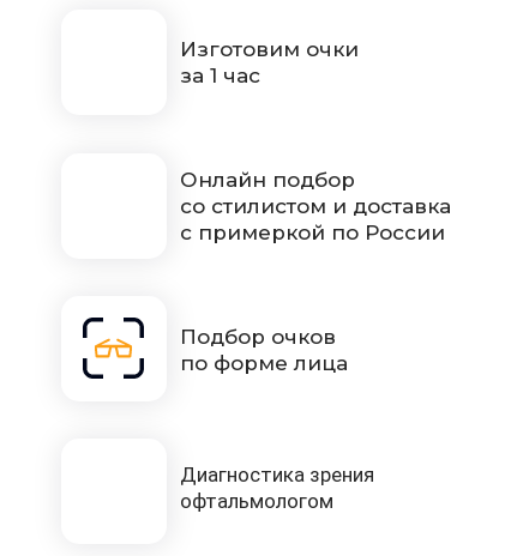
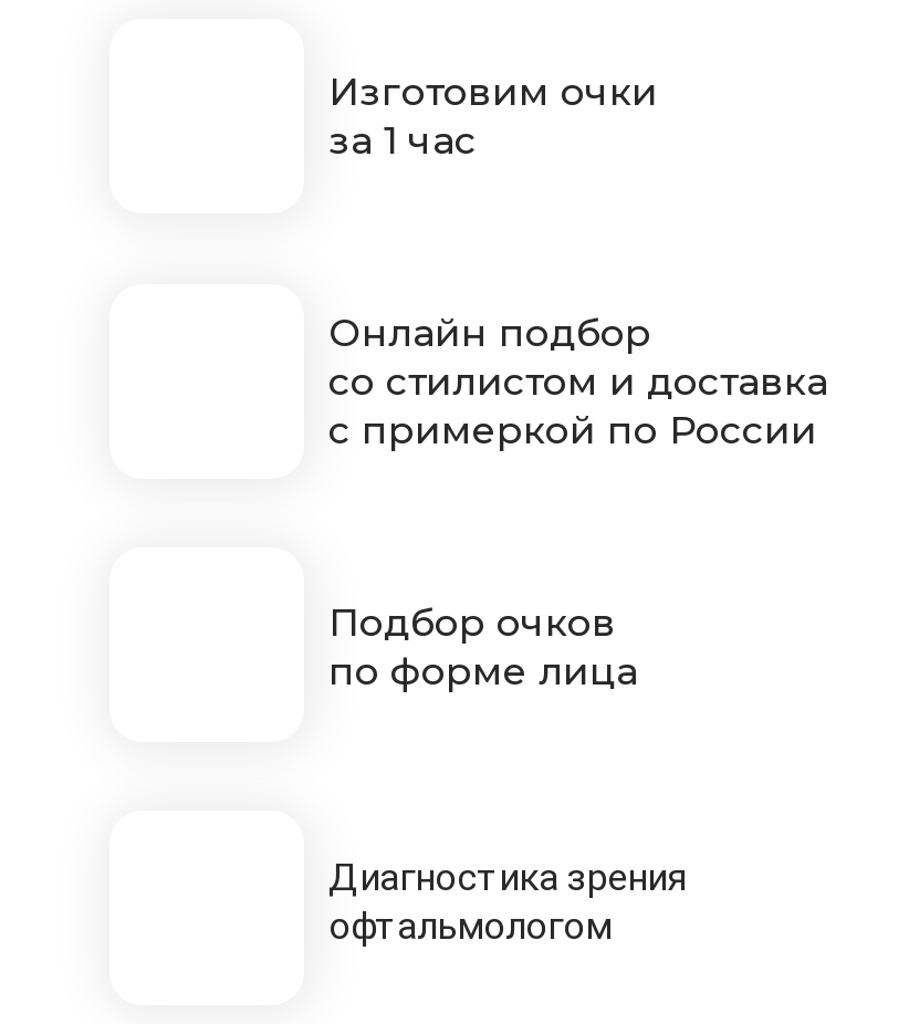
[82,316,145,380] [image] -> none

